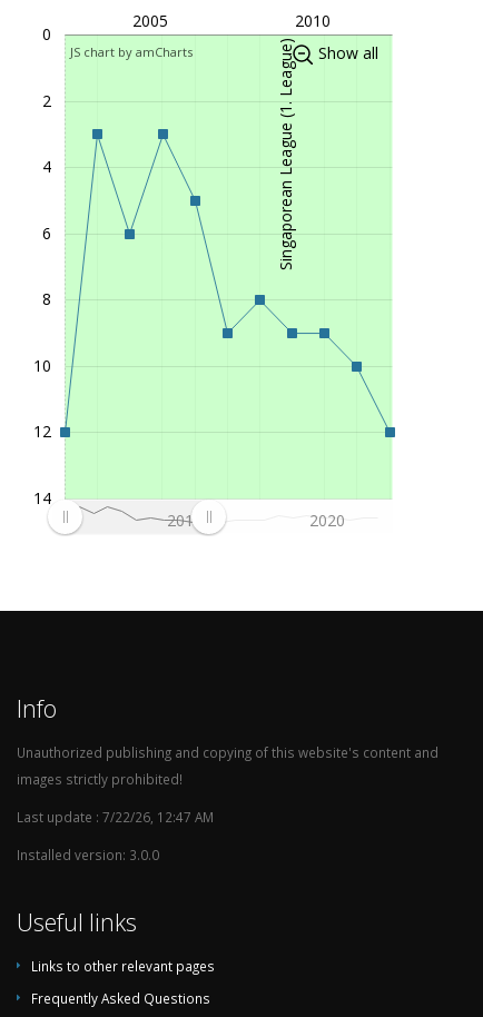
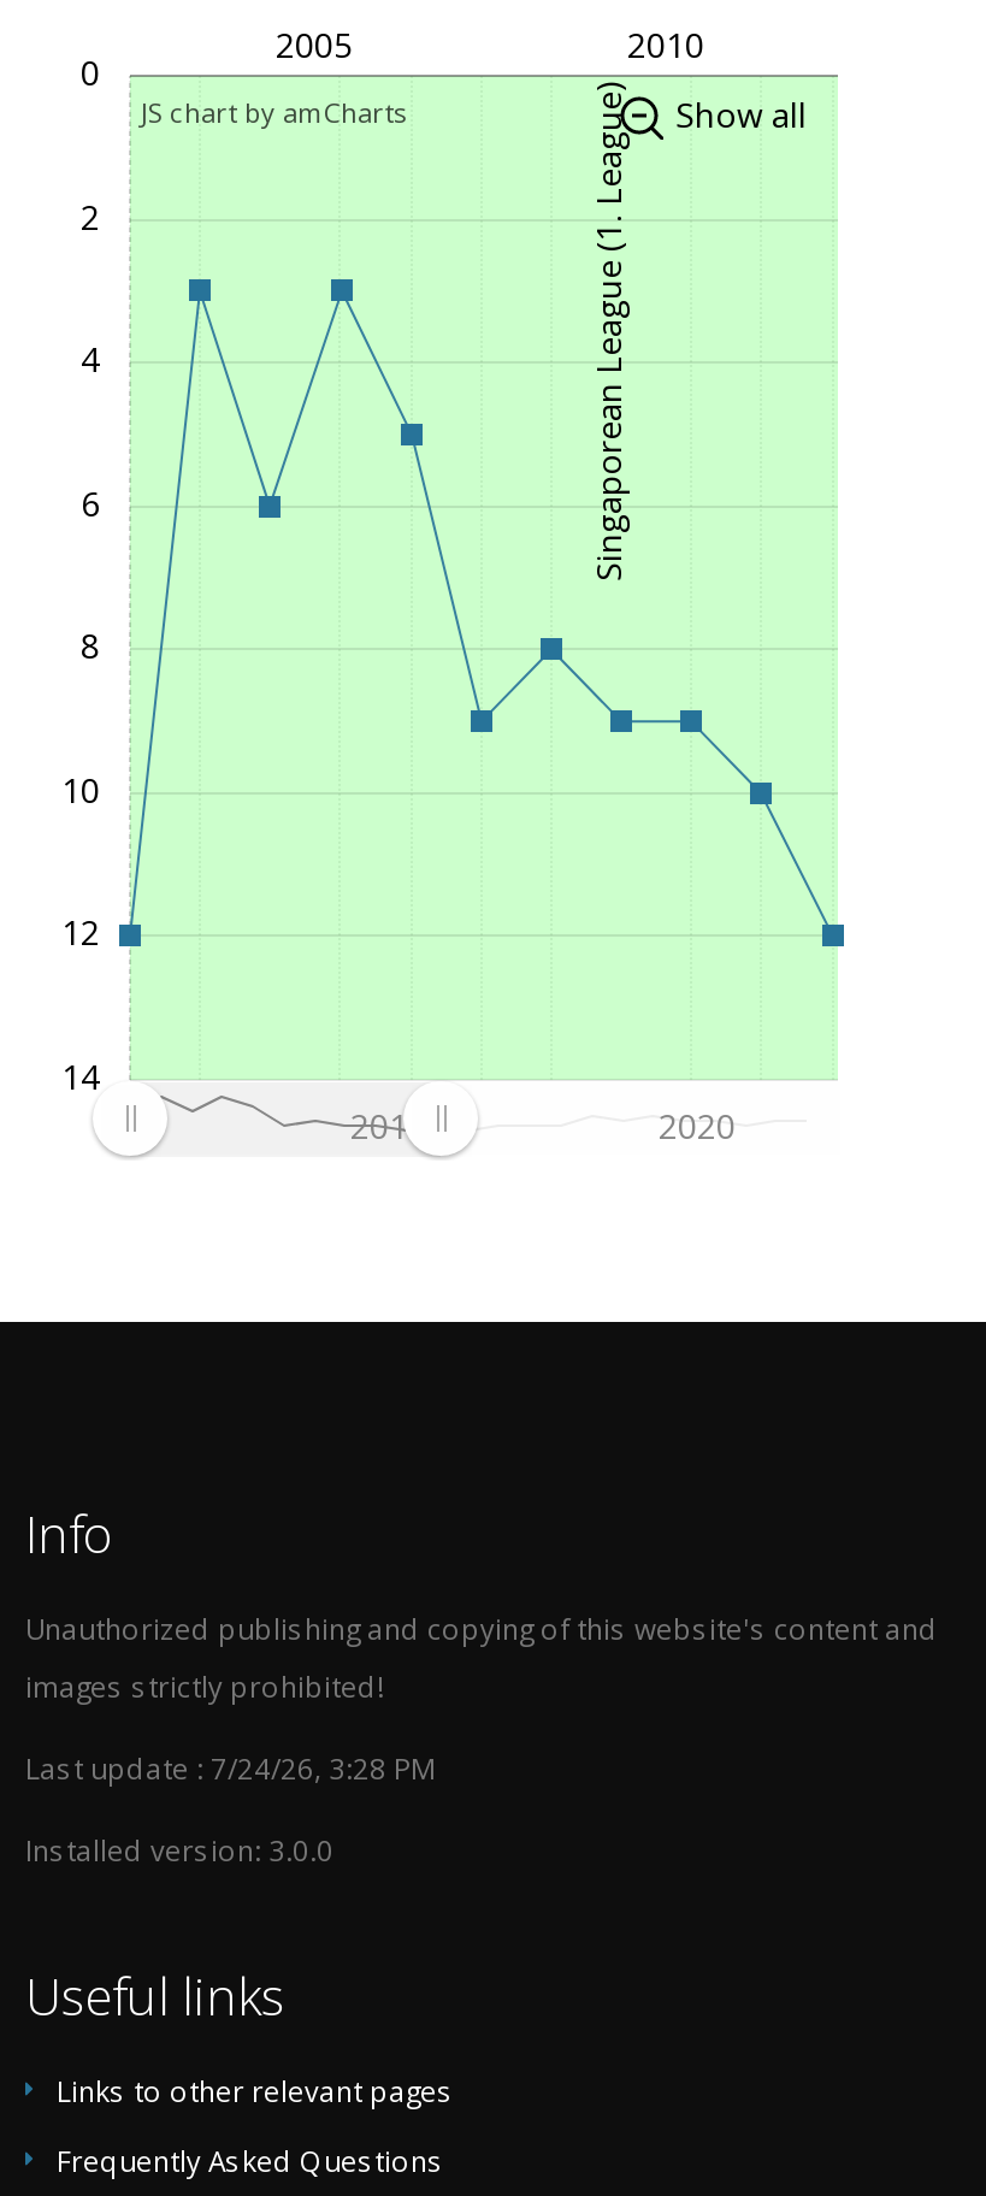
[17,808,214,826] Last update : 7/22/26, 12:47 AM -> [25,1748,435,1787] Last update : 7/24/26, 3:28 PM

